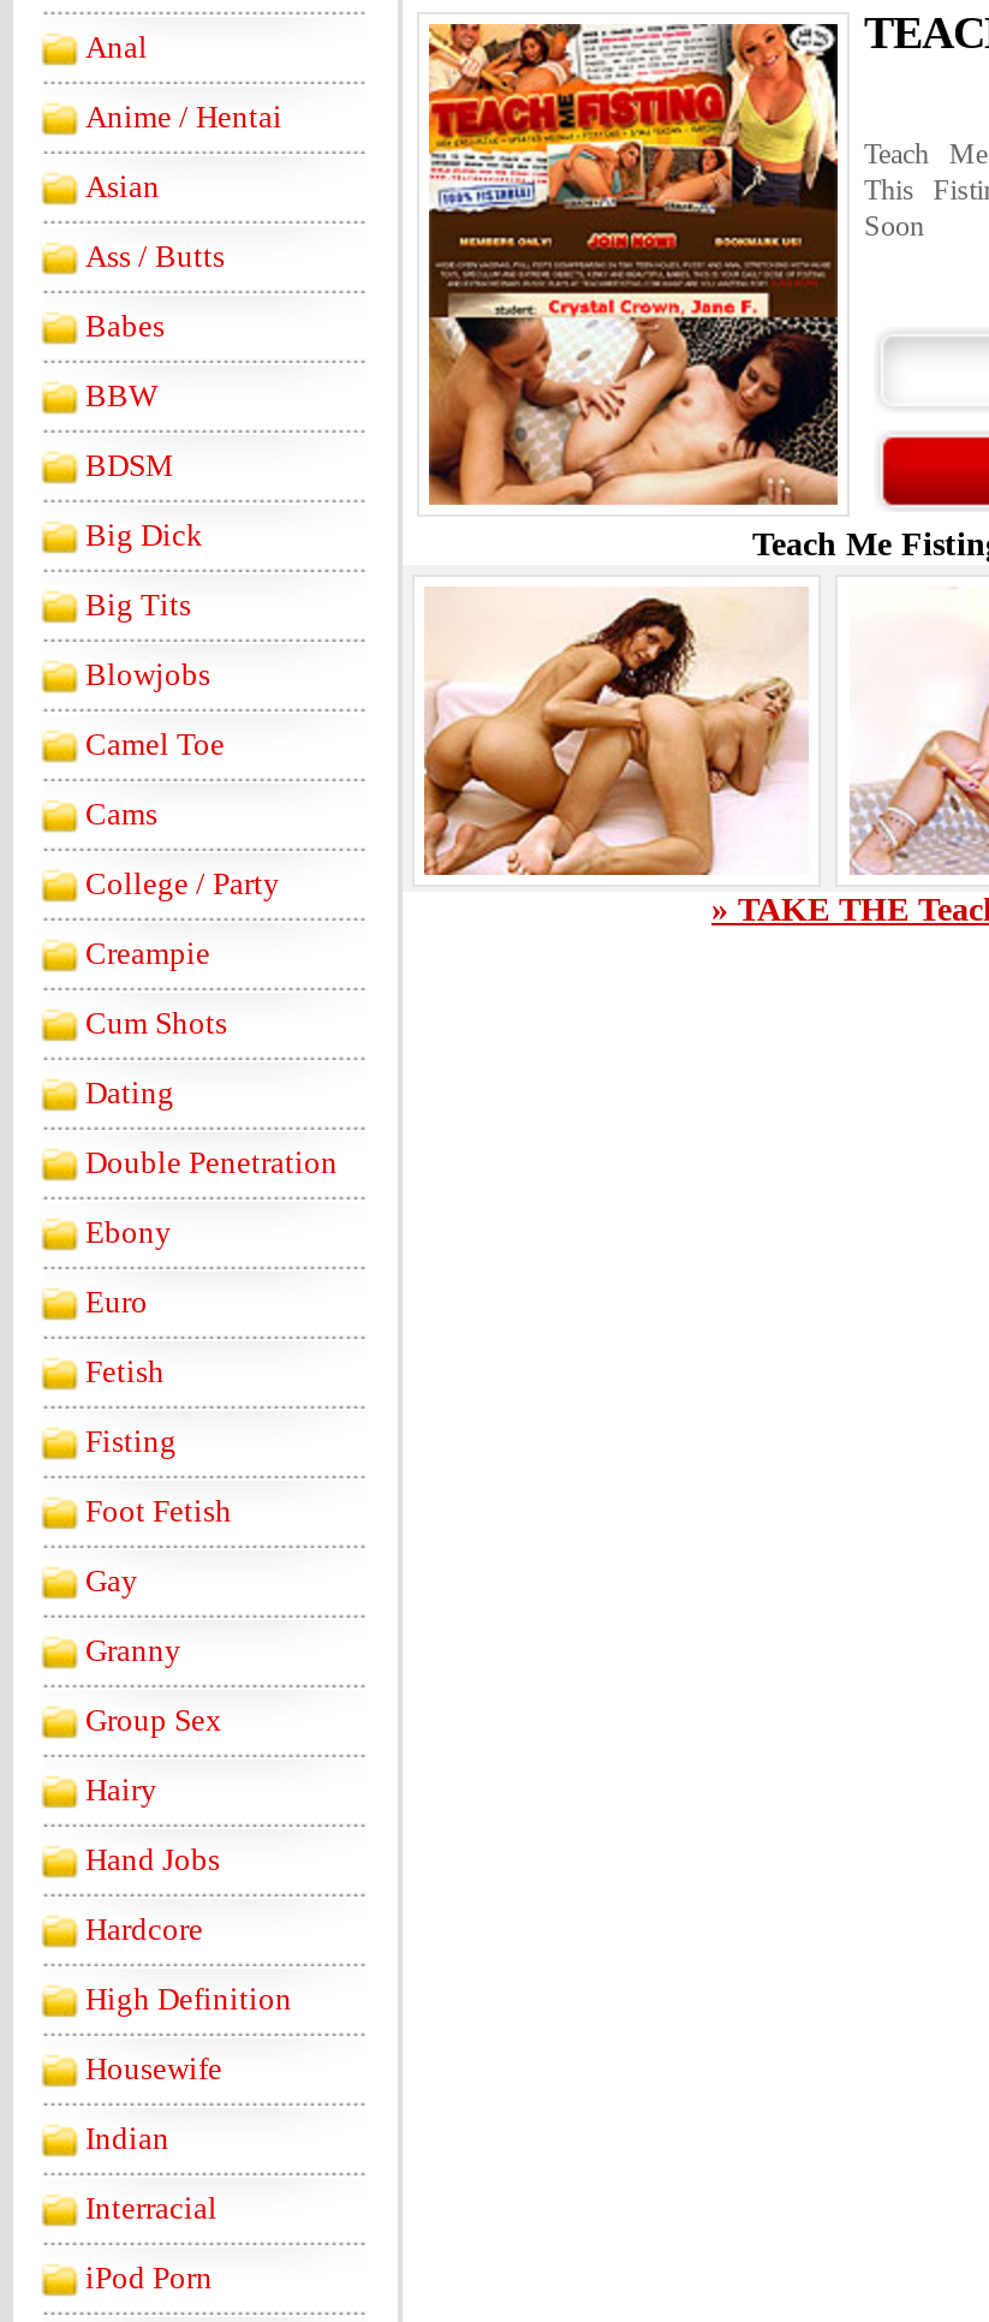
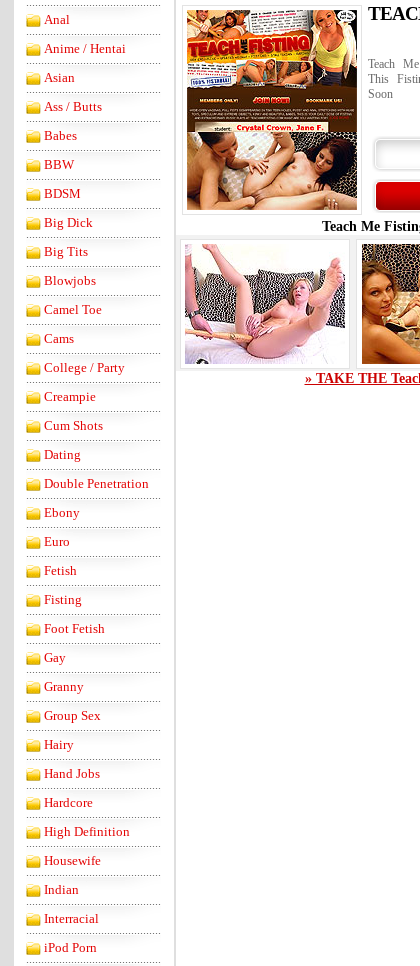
[422,587,809,877] [image] -> [184,244,346,365] [image]
[850,587,982,875] [image] -> [361,243,417,365] [image]

